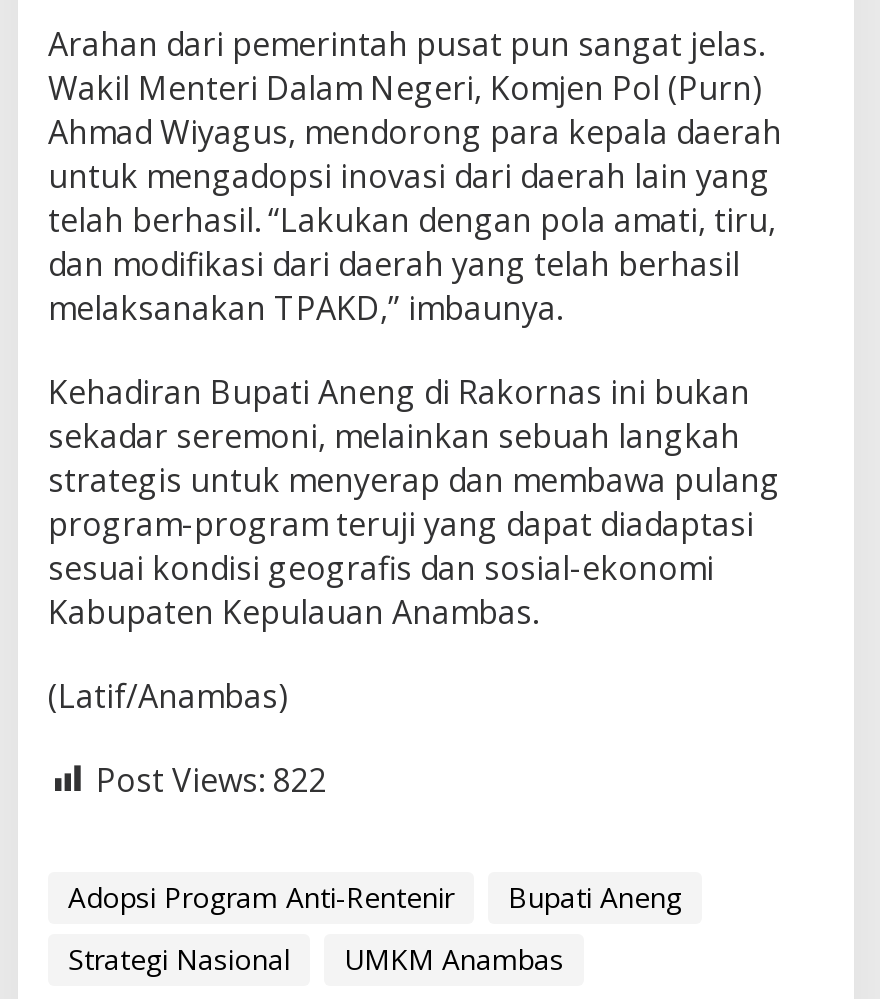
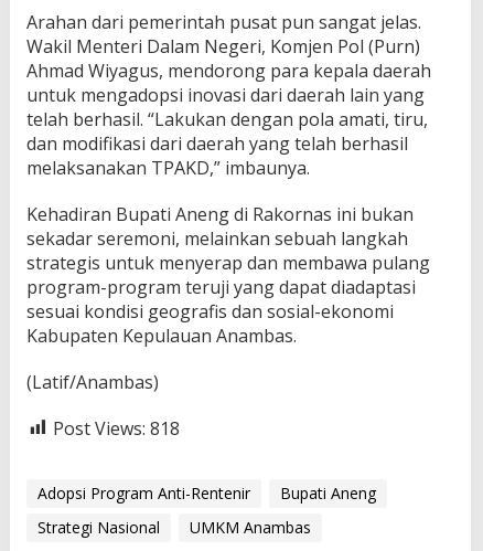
[96,757,326,801] Post Views: 822 -> [53,416,180,440] Post Views: 818

